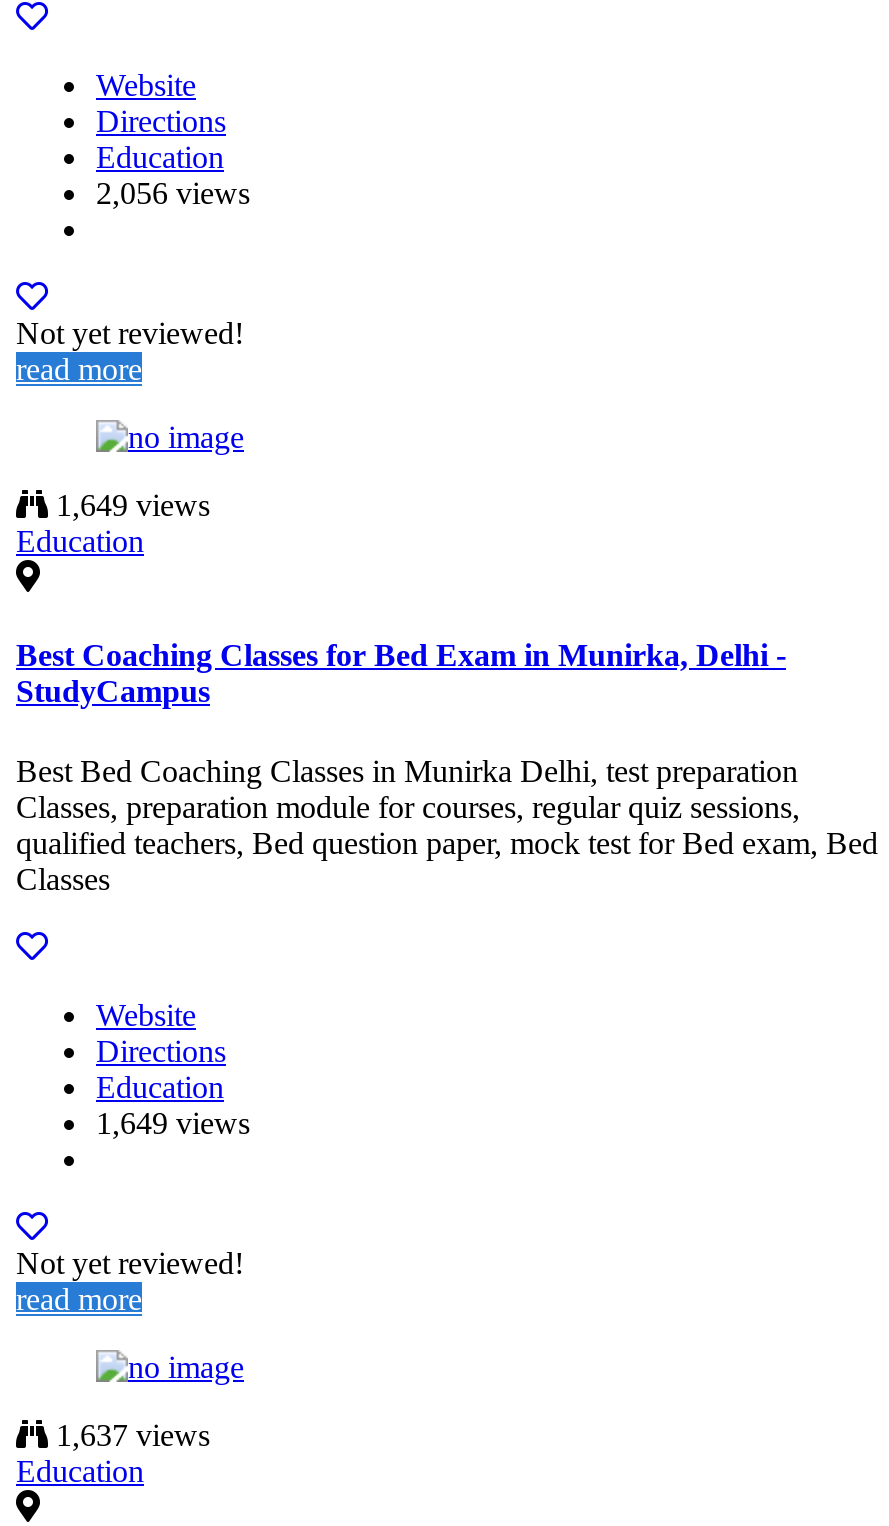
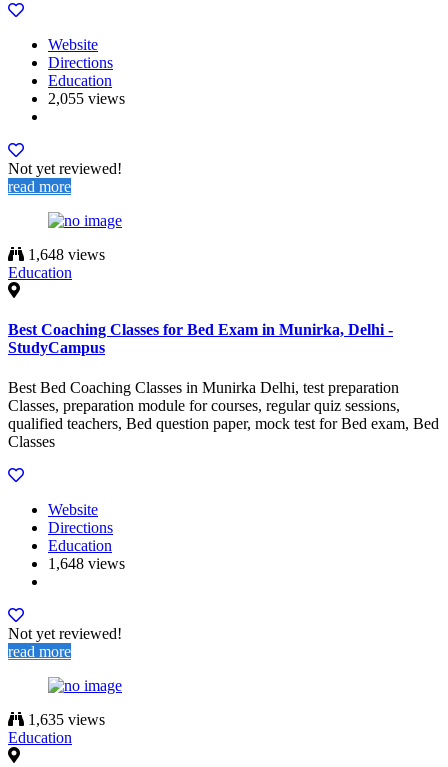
[96,176,250,210] 2,056 views -> [48,90,125,107] 2,055 views
[48,488,210,522] 1,649 views -> [24,246,105,263] 1,648 views
[96,1106,250,1140] 1,649 views -> [48,555,125,572] 1,648 views
[48,1418,210,1452] 1,637 views -> [24,711,105,728] 1,635 views

